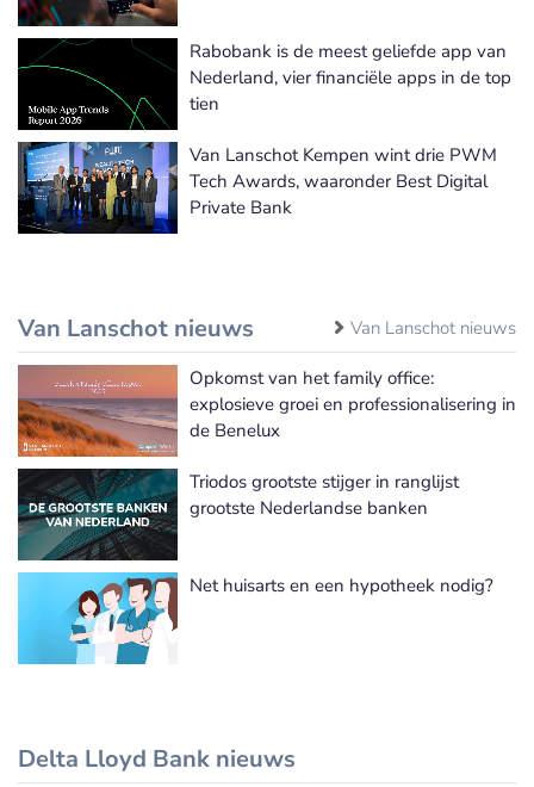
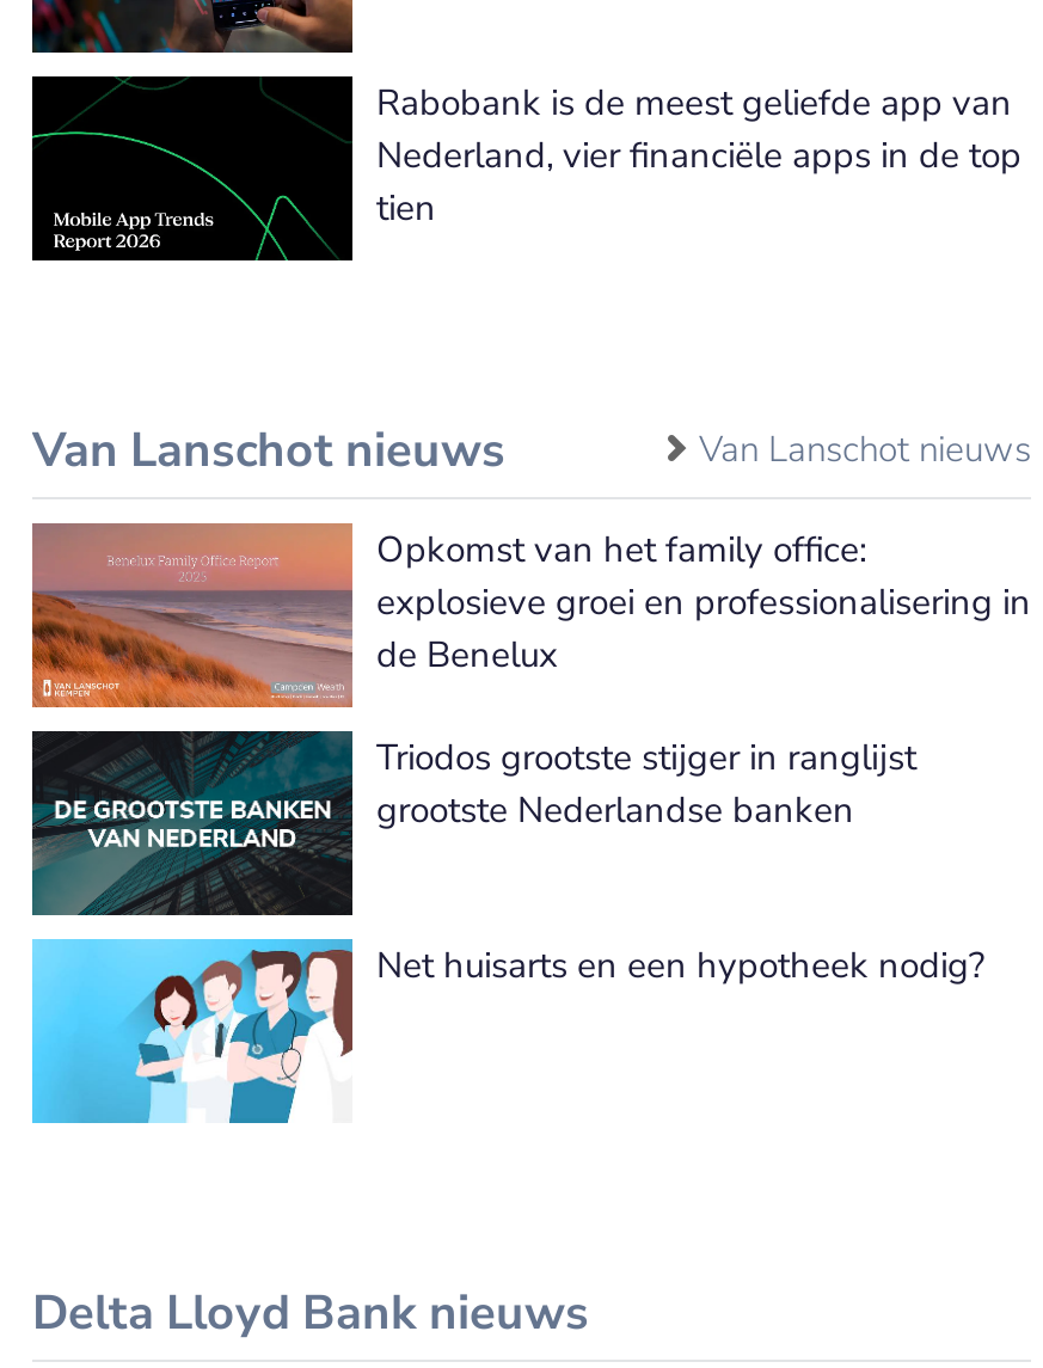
[18,141,497,235] [image] | Van Lanschot Kempen wint drie PWM | Tech Awards, waaronder Best Digital | Private Bank -> none

